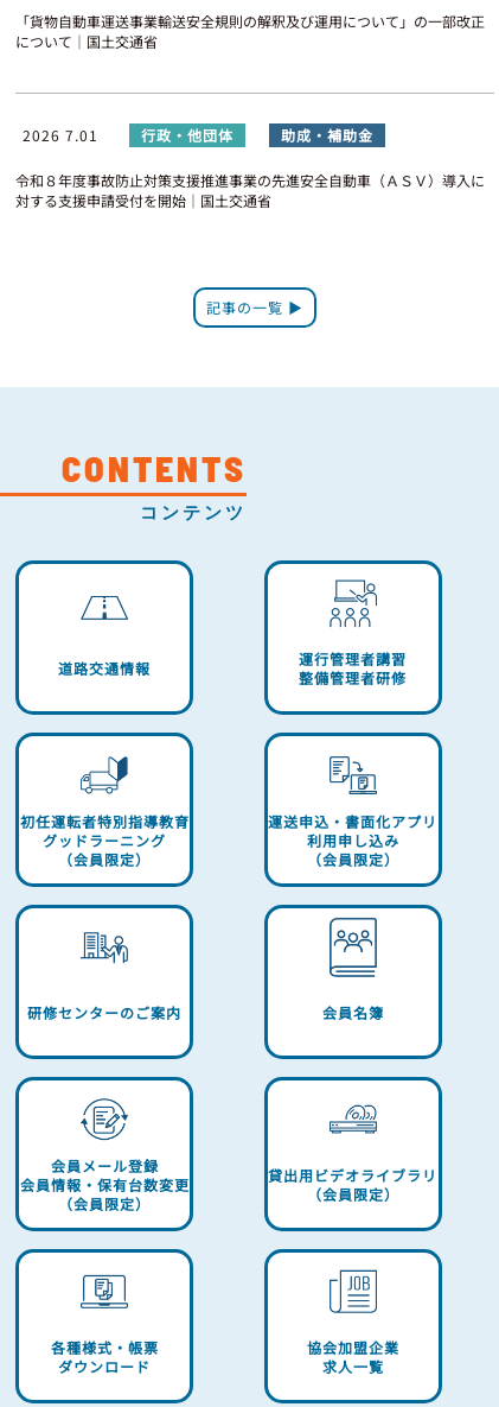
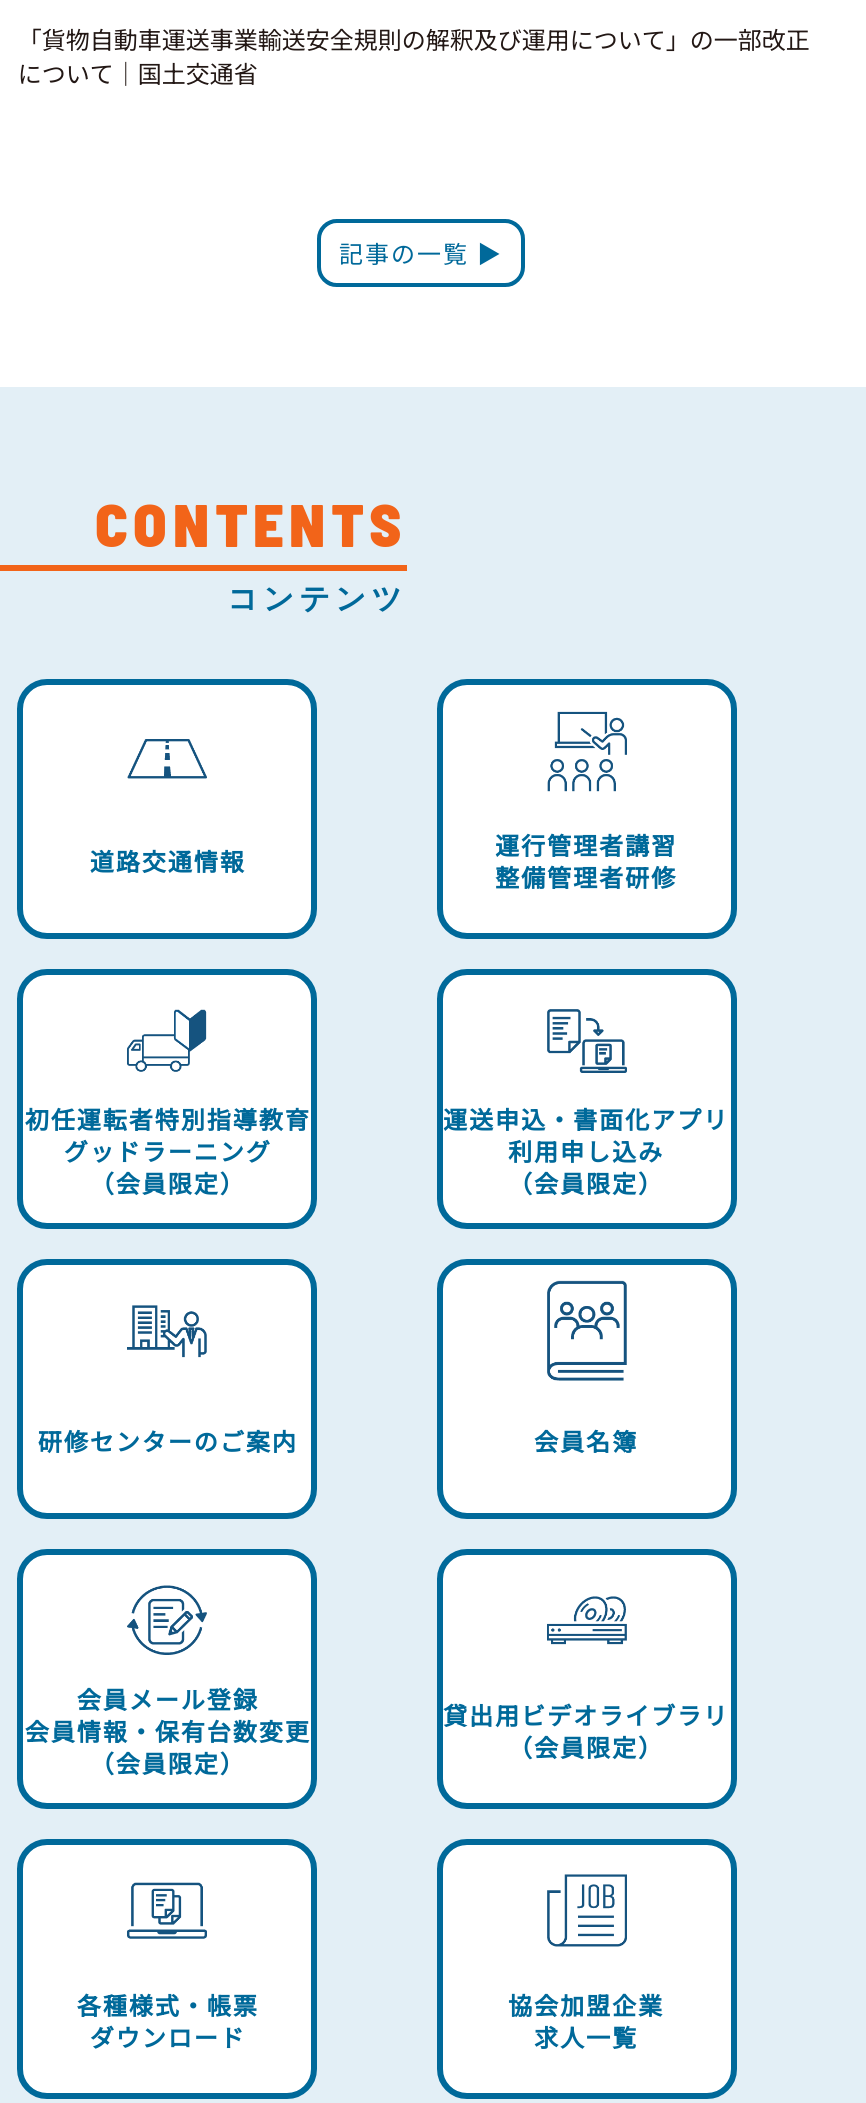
[16,125,485,211] 2026 7.01 | 行政・他団体 | 助成・補助金 | 令和８年度事故防止対策支援推進事業の先進安全自動車（ＡＳＶ）導入に | 対する支援申請受付を開始｜国土交通省 -> none

